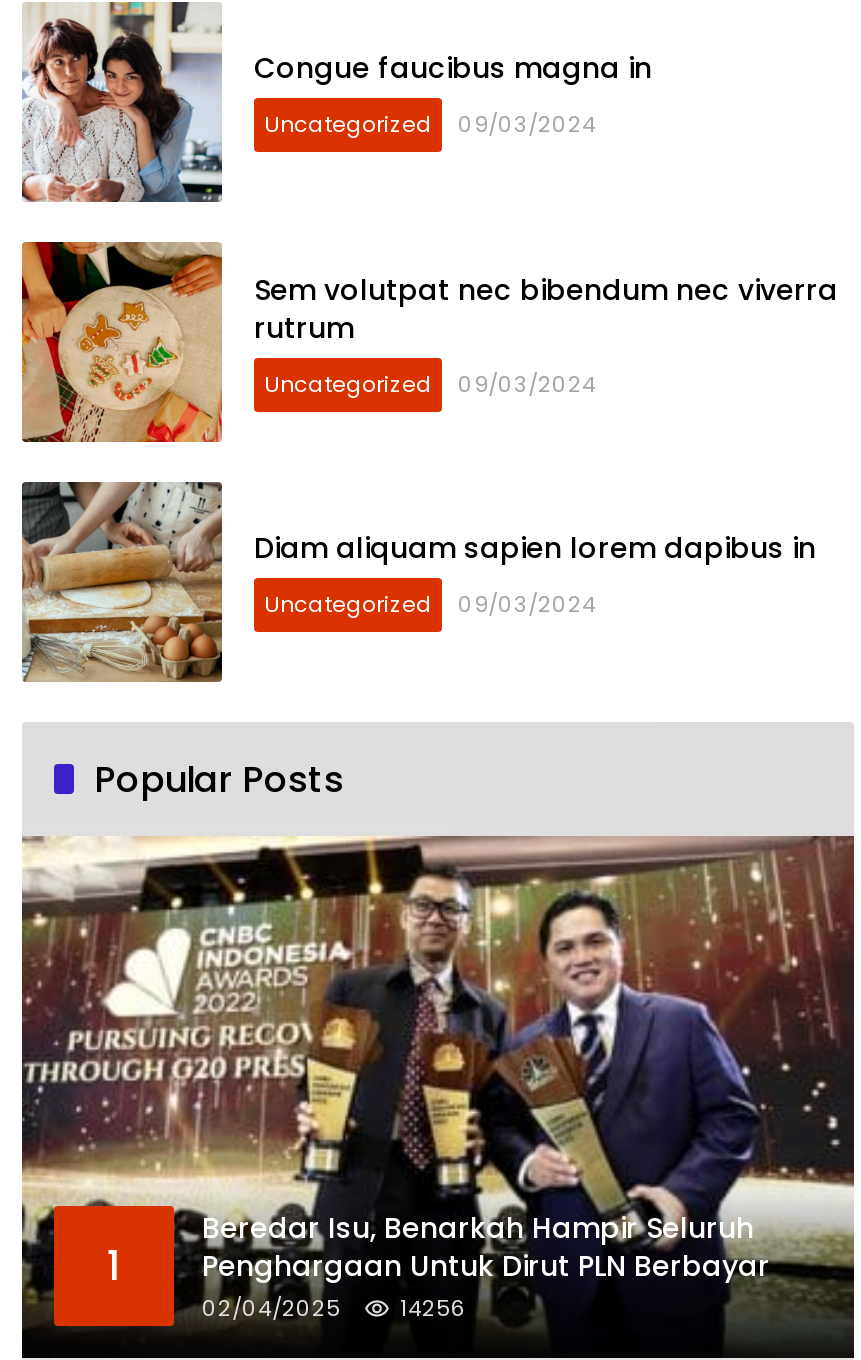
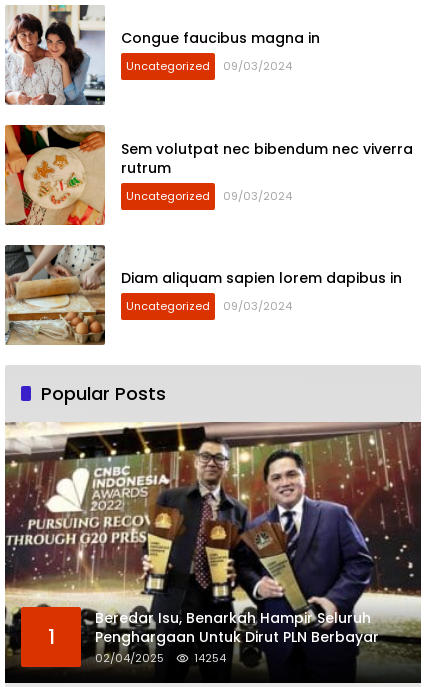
[202,1292,466,1324] 02/04/2025 14256 -> [95,650,226,666] 02/04/2025 14254

